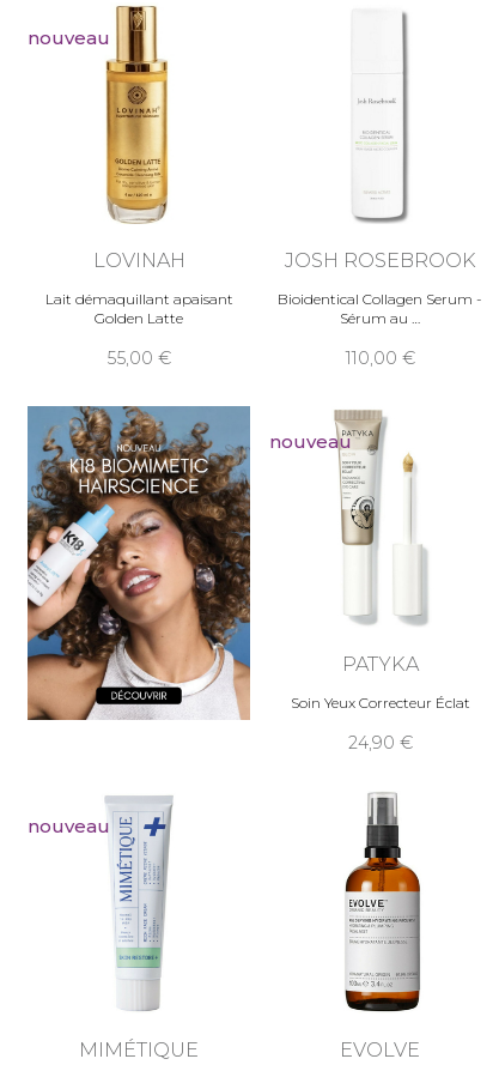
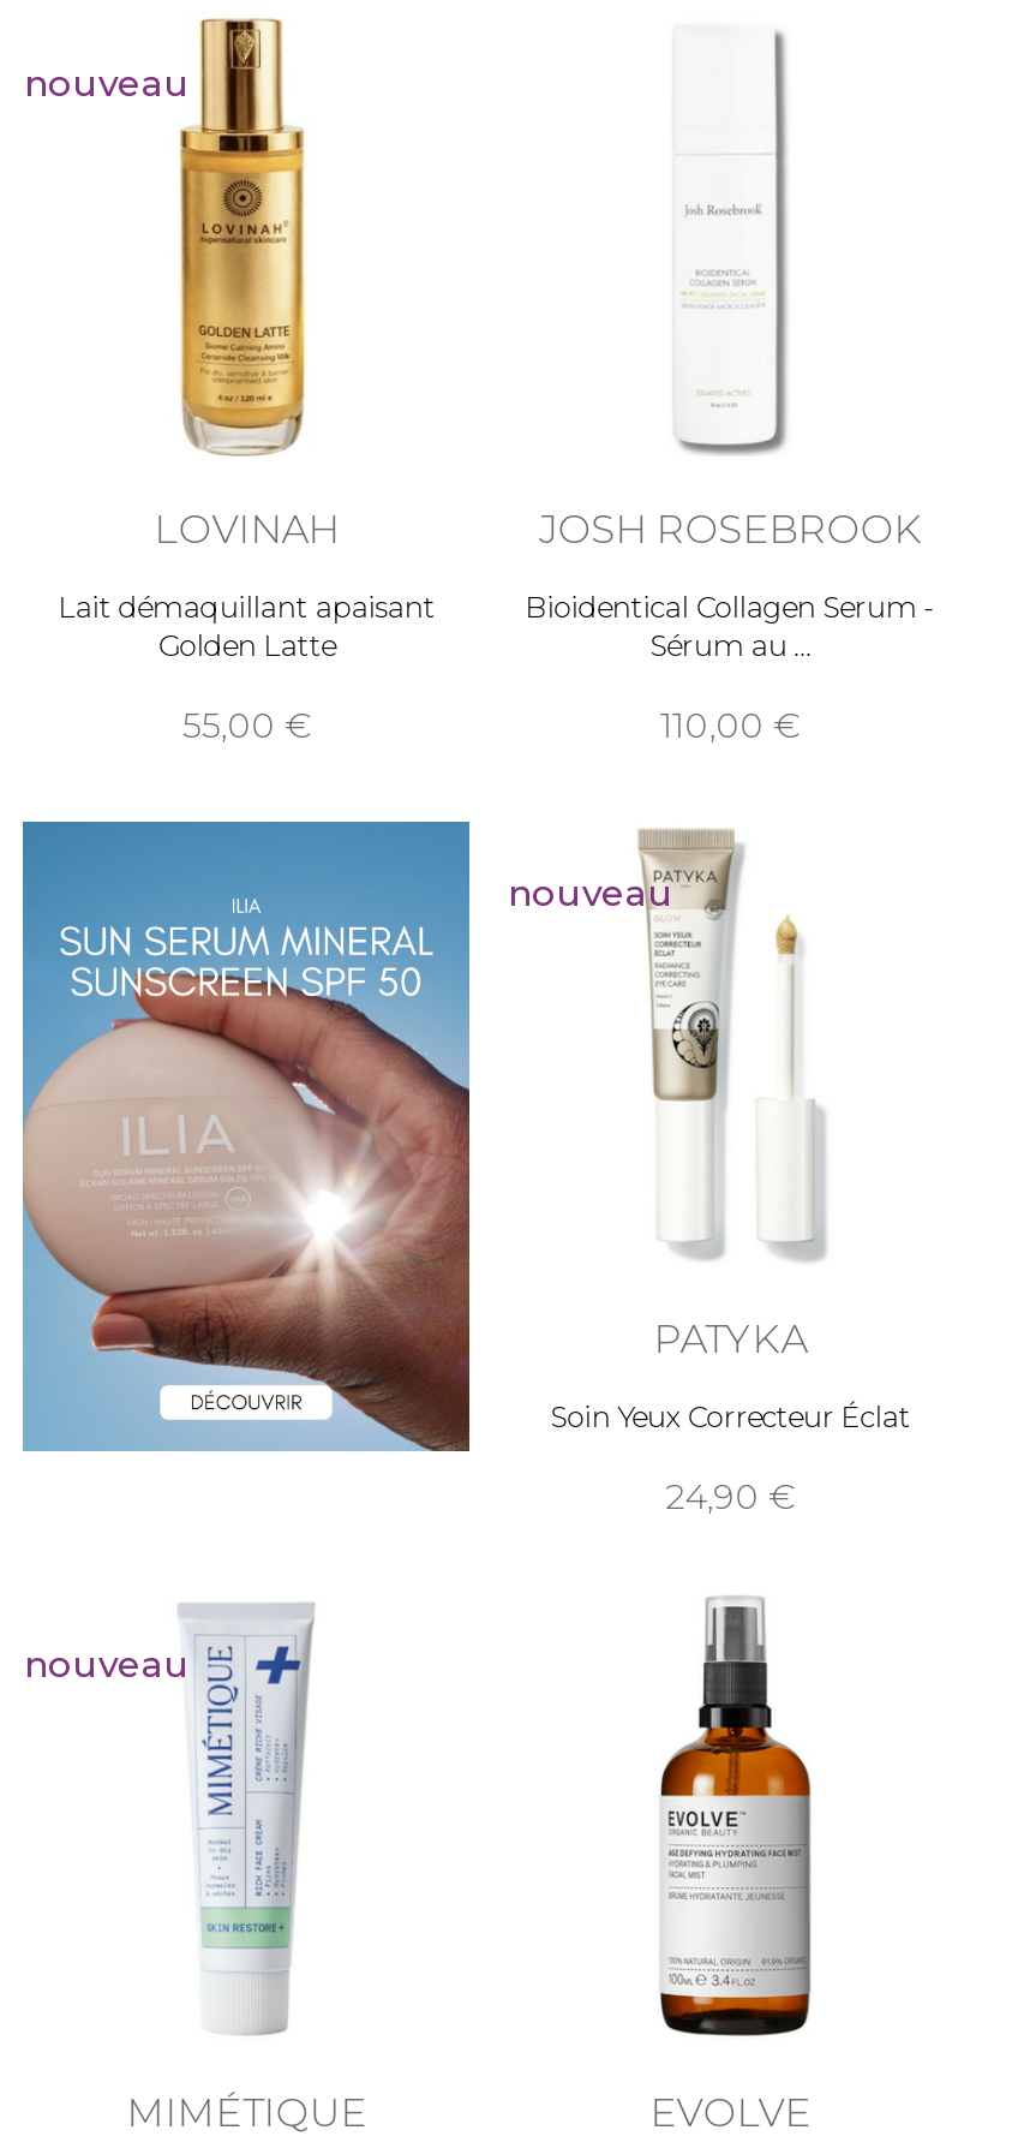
[26,405,251,721] [image] -> [20,819,472,1454] [image]

